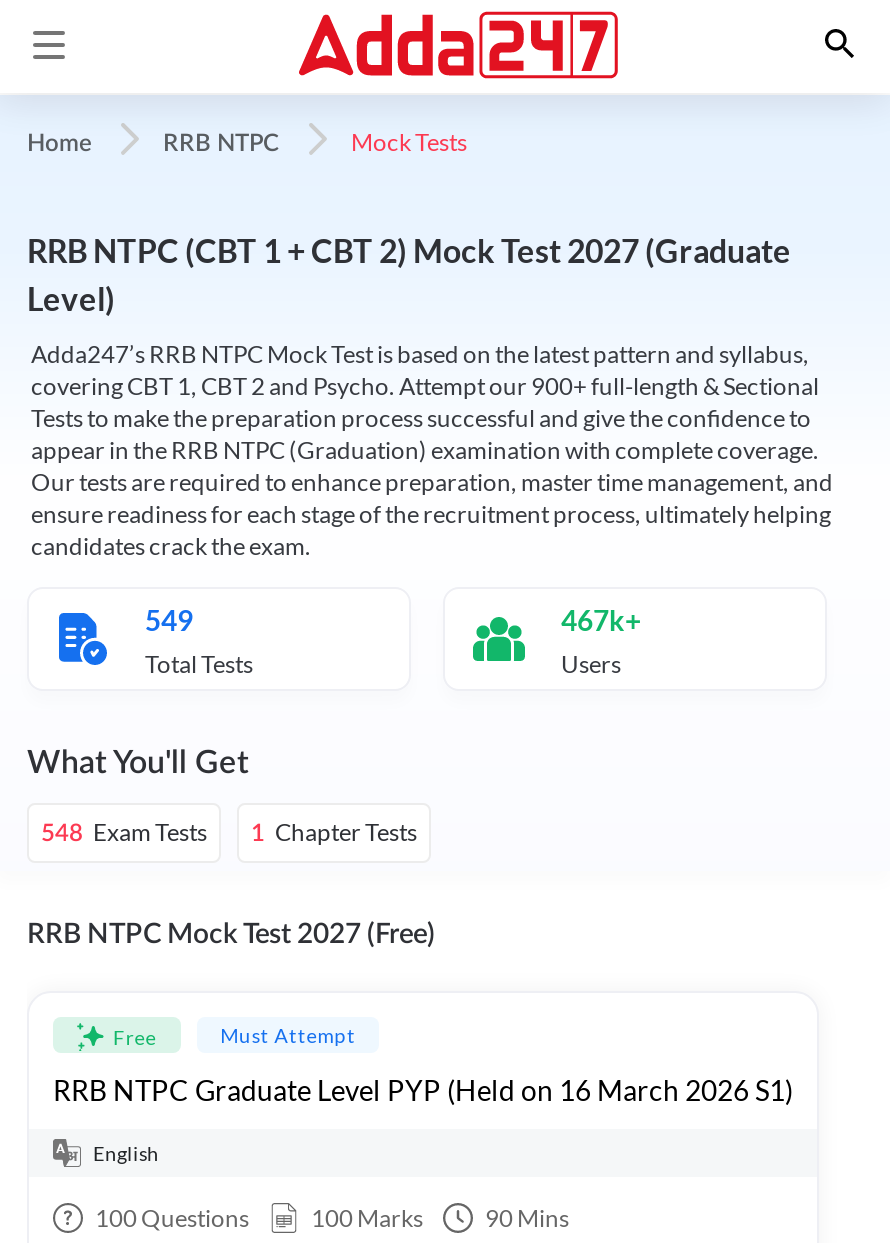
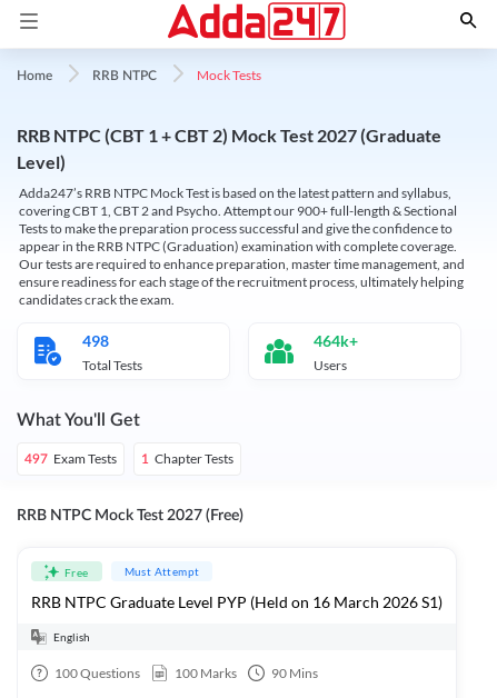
[145,603,193,637] 549 -> [82,331,109,350] 498
[561,603,641,637] 467k+ -> [314,331,358,350] 464k+
[41,817,417,847] 548 Exam Tests 1 Chapter Tests -> [24,450,233,467] 497 Exam Tests 1 Chapter Tests

